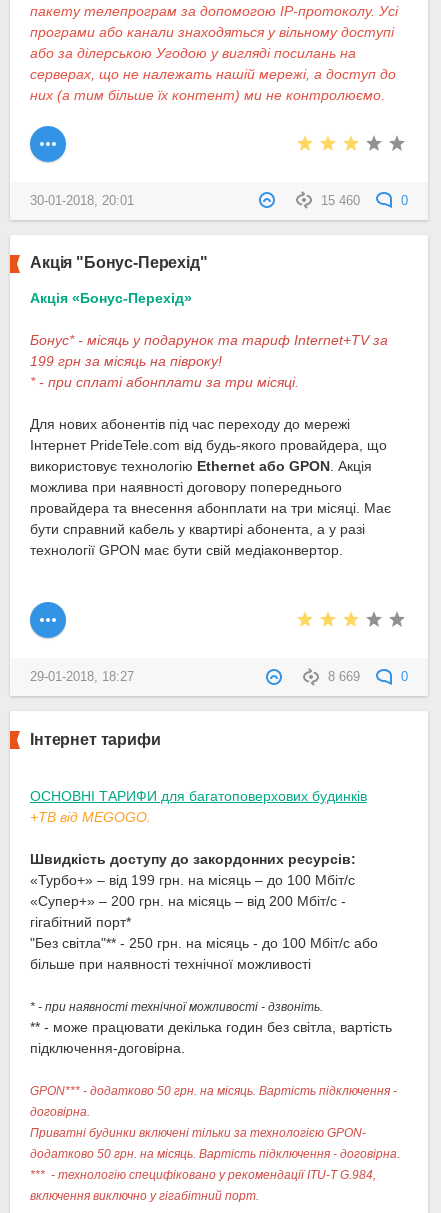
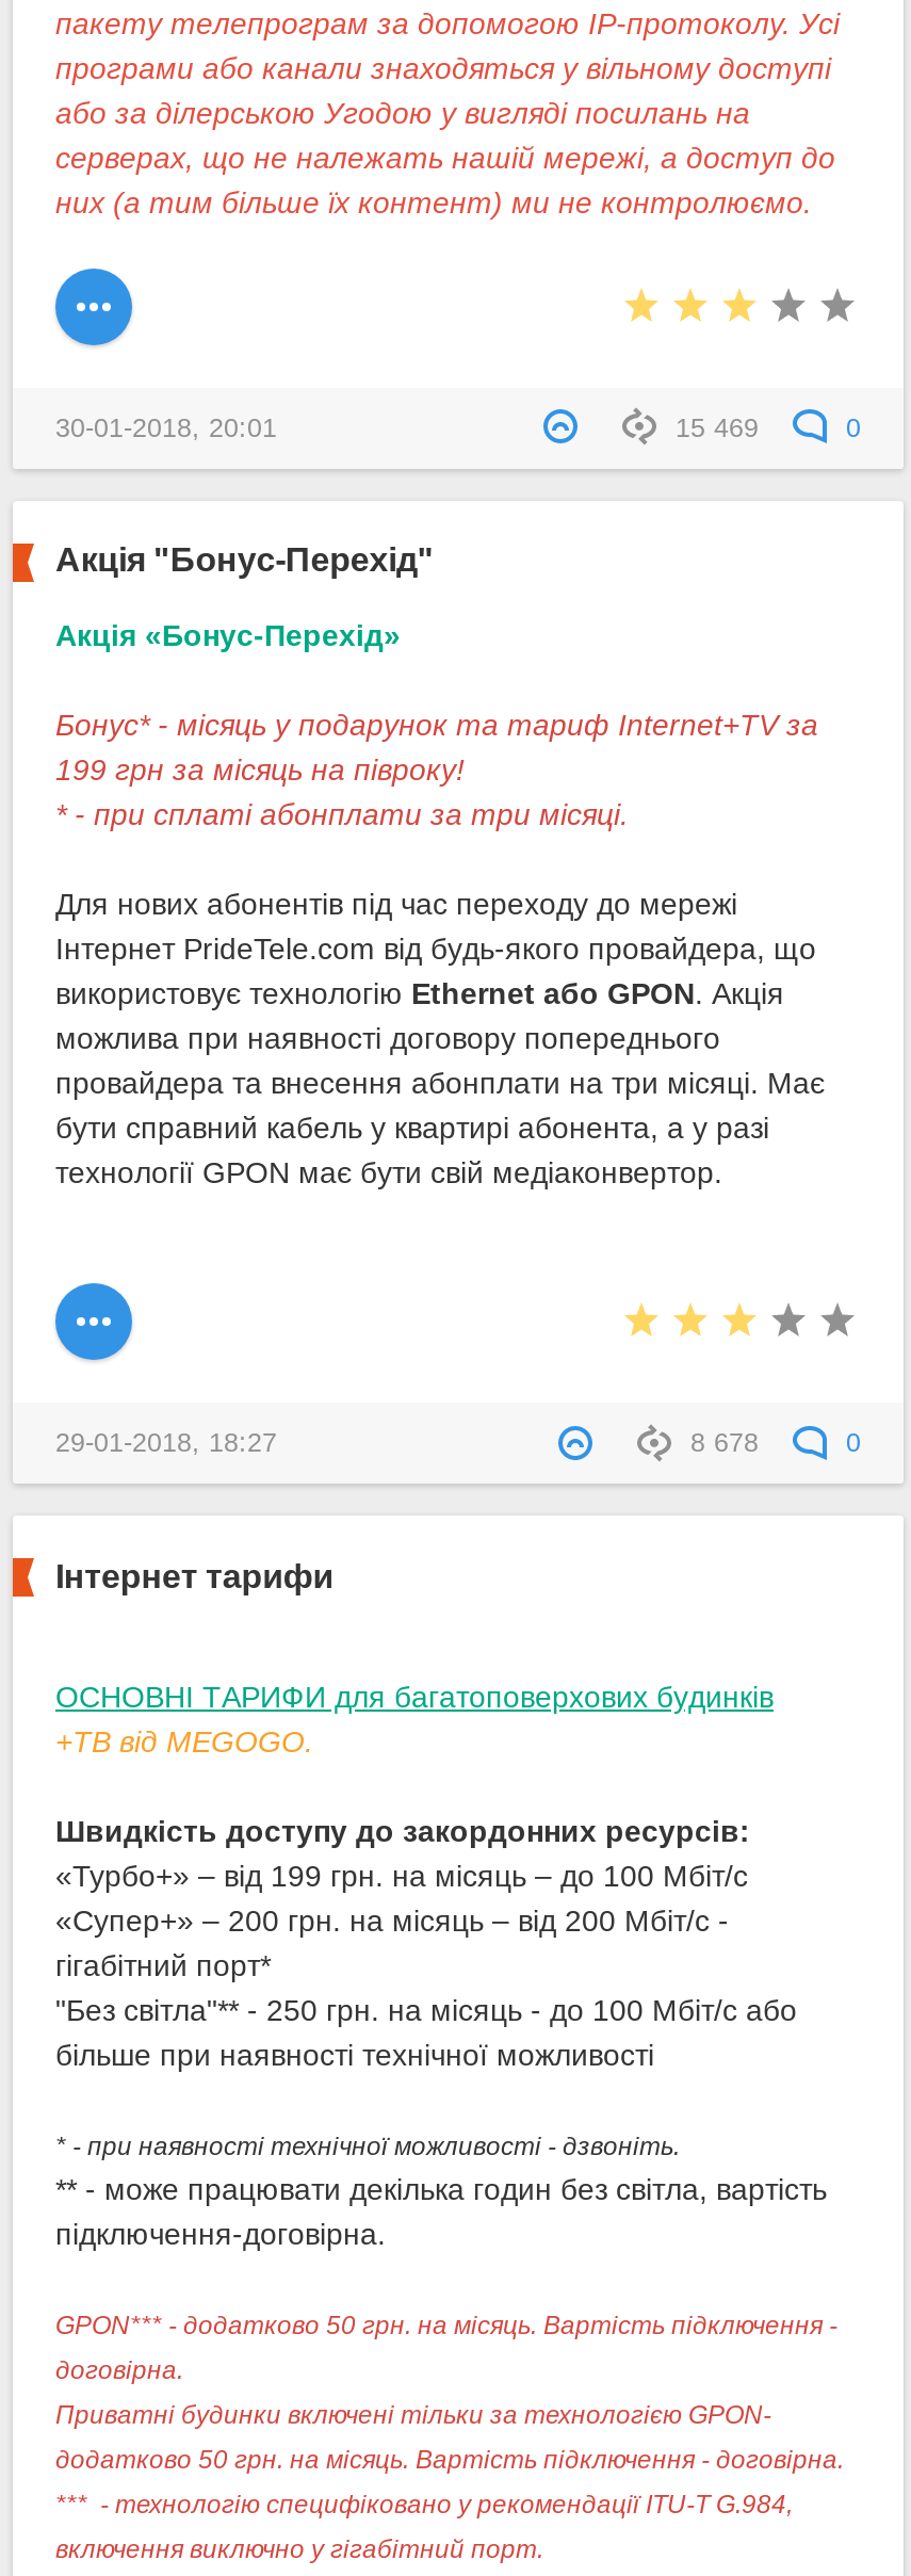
[317,194,360,208] 15 460 -> [667,413,759,443] 15 469
[324,670,360,684] 8 669 -> [682,1429,759,1458] 8 678

